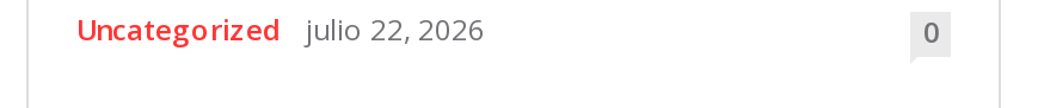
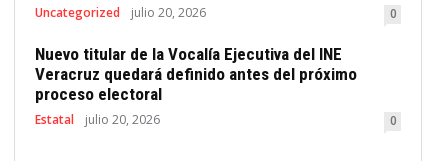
[306,10,485,51] julio 22, 2026 -> [35,4,396,128] julio 20, 2026 | 0 | Nuevo titular de la Vocalía Ejecutiva del INE | Veracruz quedará definido antes del próximo | proceso electoral | Estatal | julio 20, 2026

